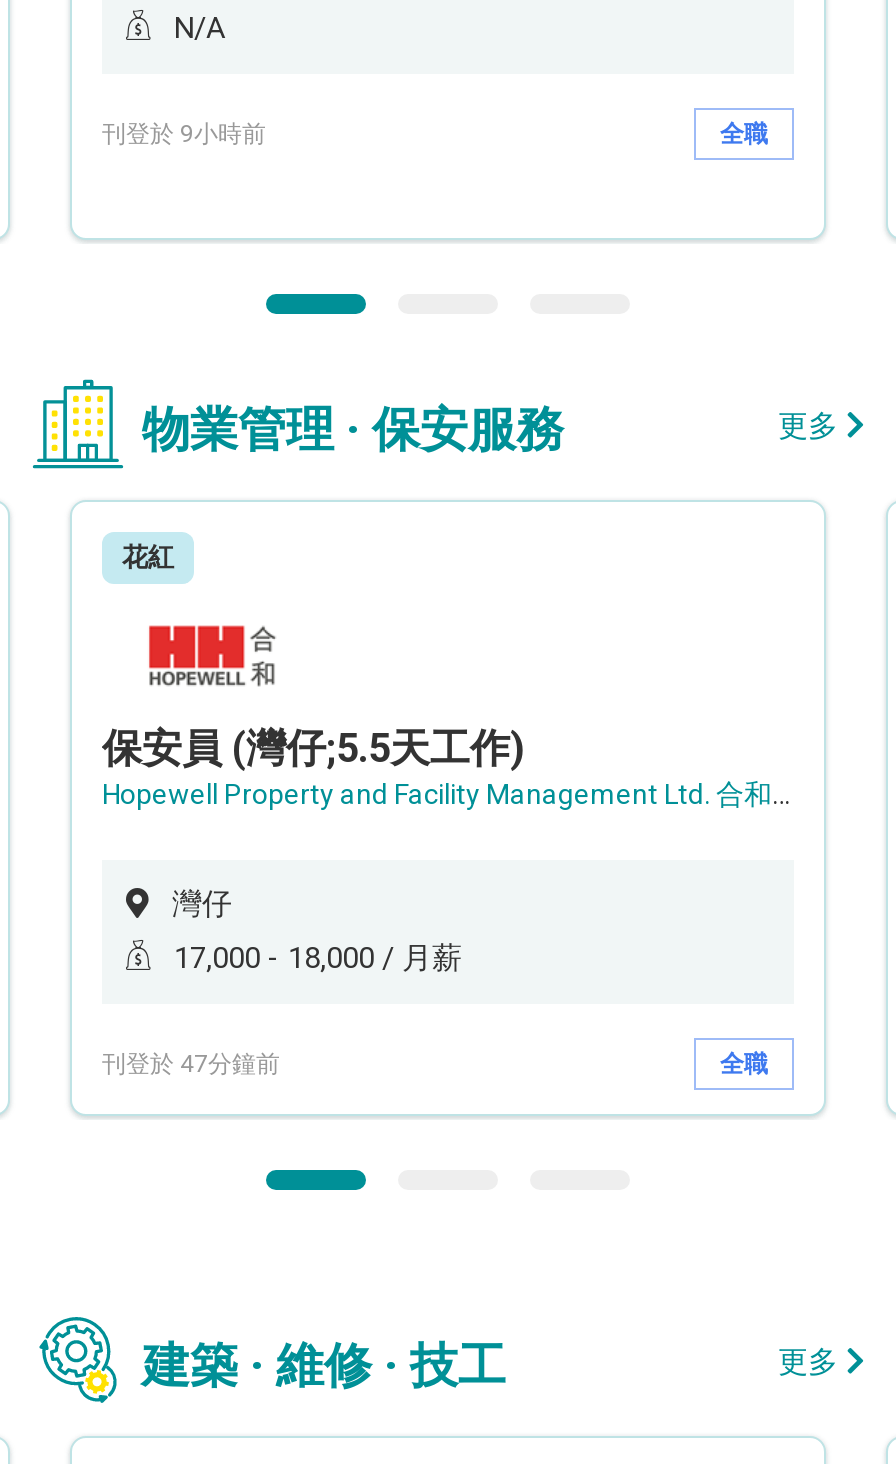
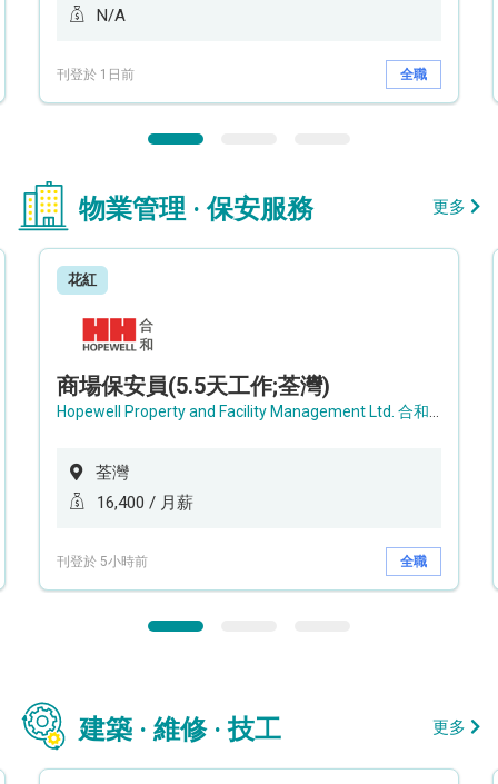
[102,119,266,147] 刊登於 9小時前 -> [57,66,135,82] 刊登於 1日前
[102,724,524,772] 保安員 (灣仔;5.5天工作) -> [57,372,330,399] 商場保安員(5.5天工作;荃灣)
[172,886,232,922] 灣仔 -> [96,463,129,483] 荃灣
[174,940,462,976] 17,000 - 18,000 / 月薪 -> [97,493,193,513] 16,400 / 月薪
[102,1049,280,1077] 刊登於 47分鐘前 -> [57,553,148,569] 刊登於 5小時前

